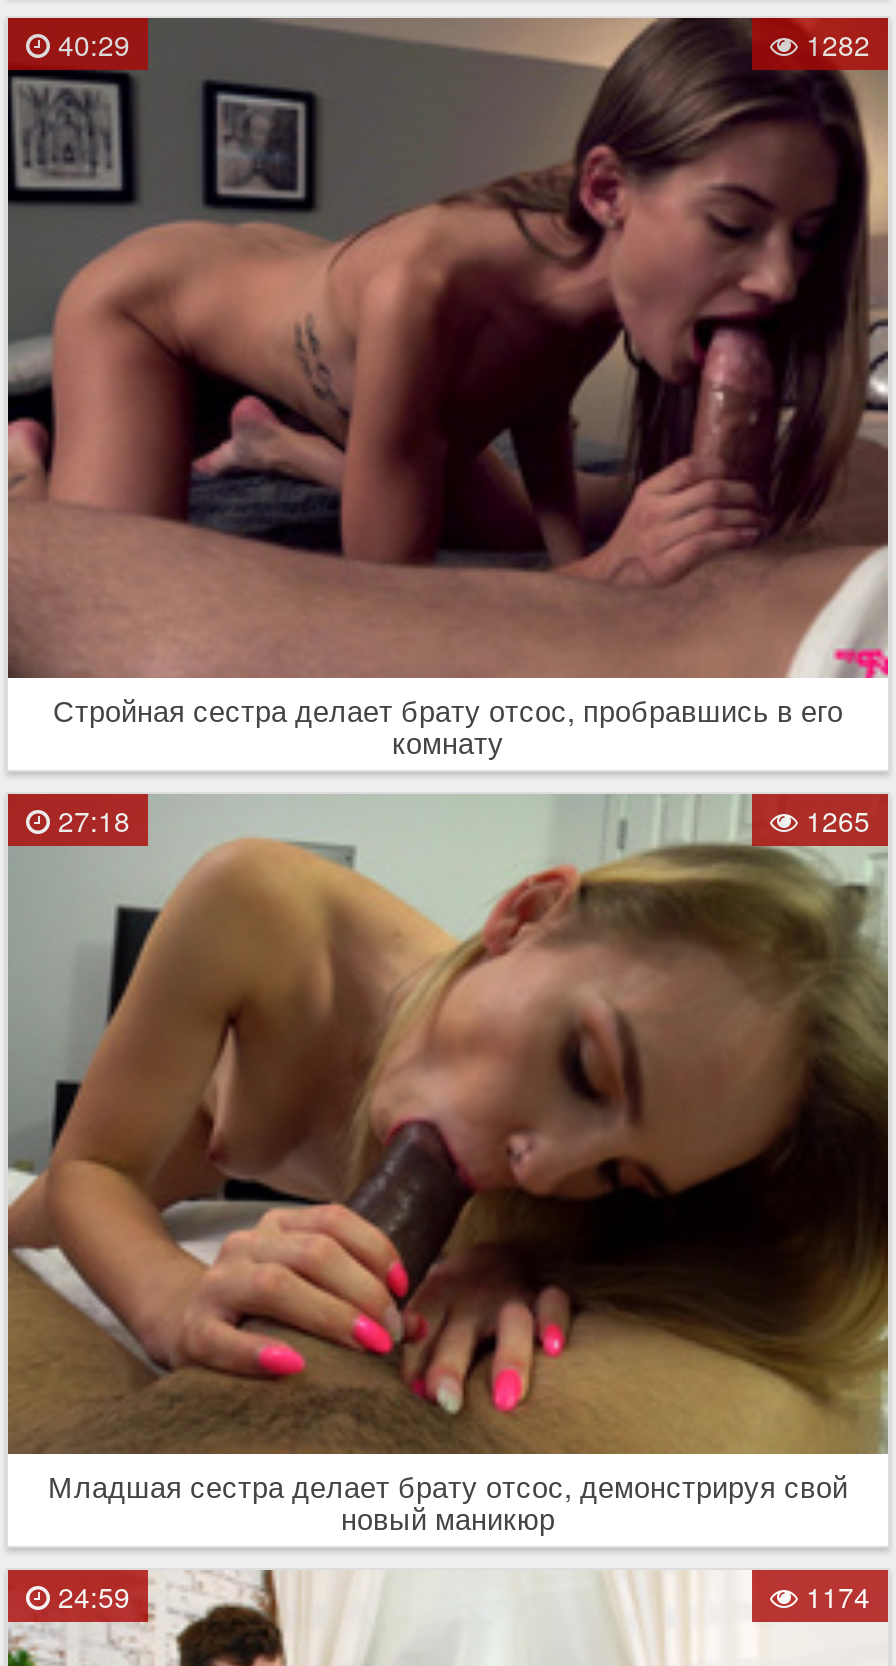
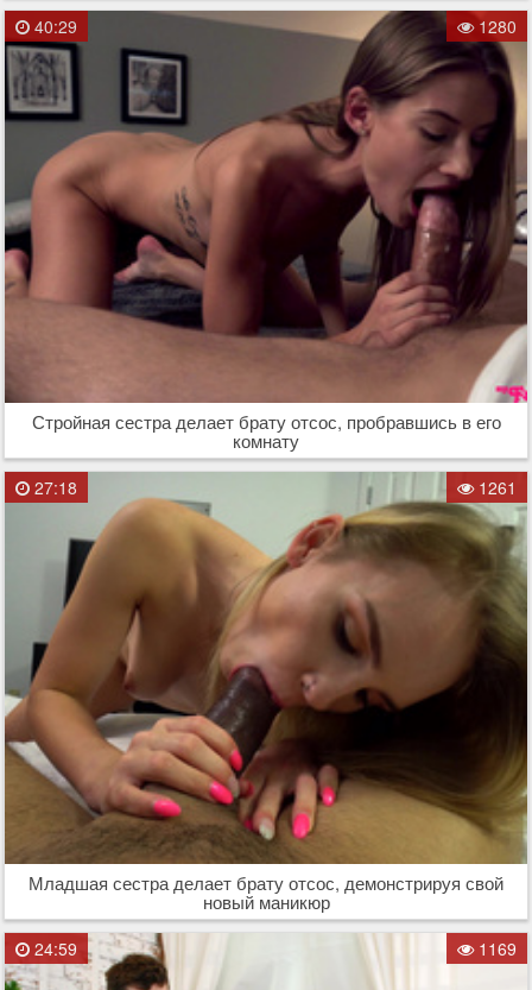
[798,24,870,64] 1282 -> [474,14,517,38] 1280
[798,800,870,840] 1265 -> [474,475,517,499] 1261
[798,1576,870,1616] 1174 -> [474,937,517,960] 1169

